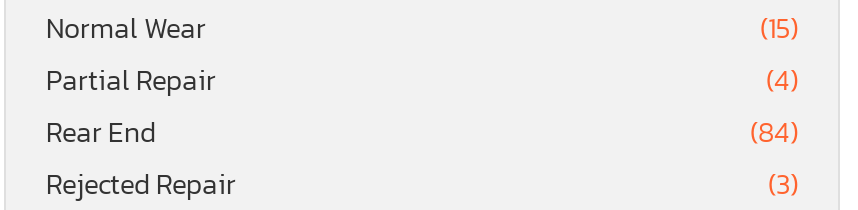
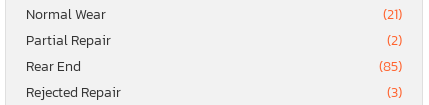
[760,7,798,49] (15) -> [383,3,402,24] (21)
[766,59,798,101] (4) -> [387,29,402,50] (2)
[750,111,798,153] (84) -> [379,55,402,76] (85)

